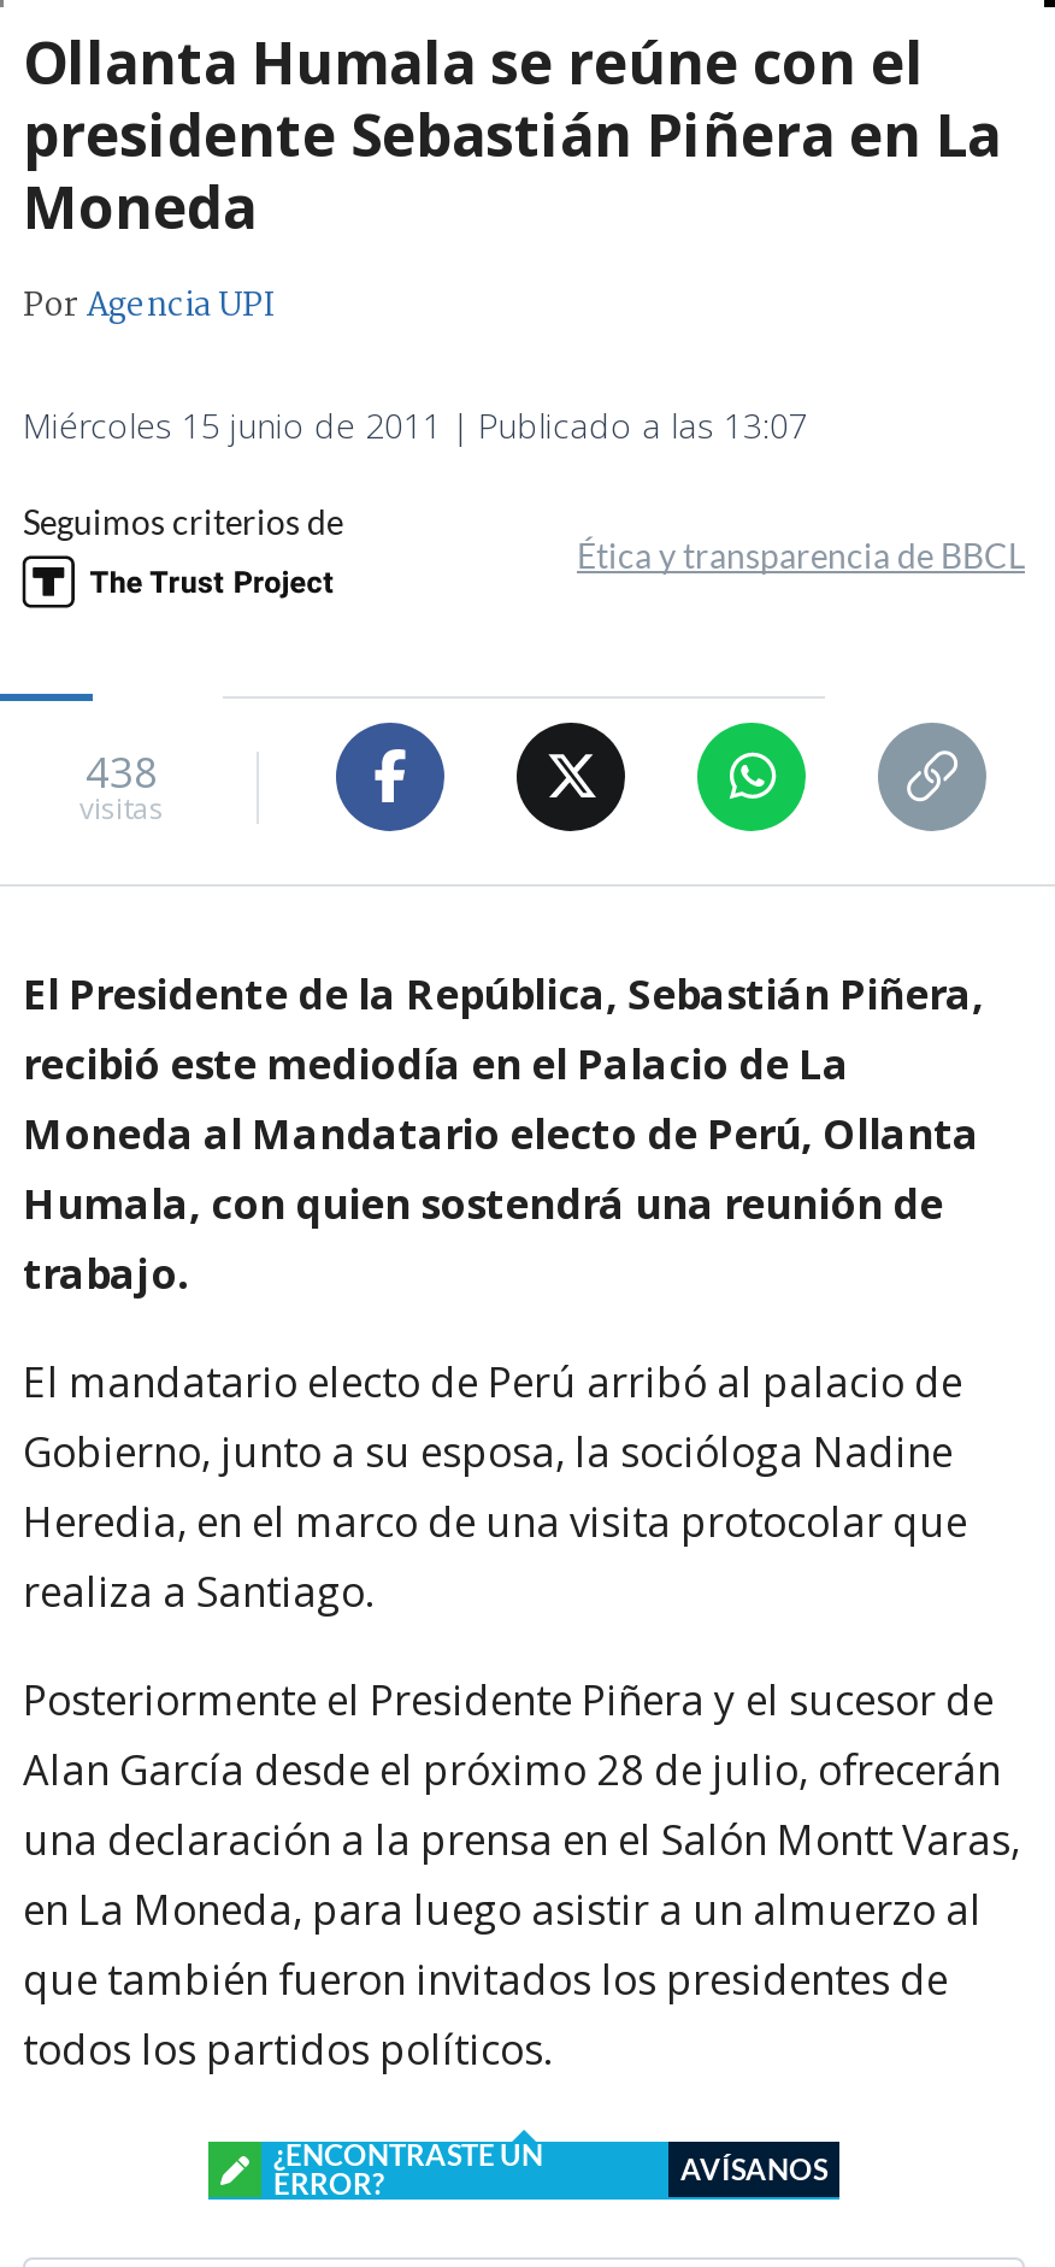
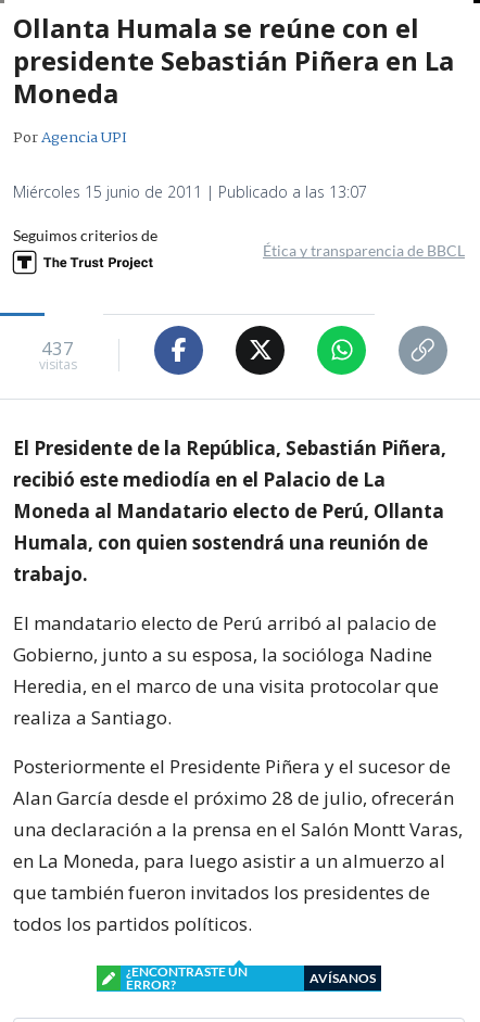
[86,745,158,801] 438 -> [41,336,74,361] 437

